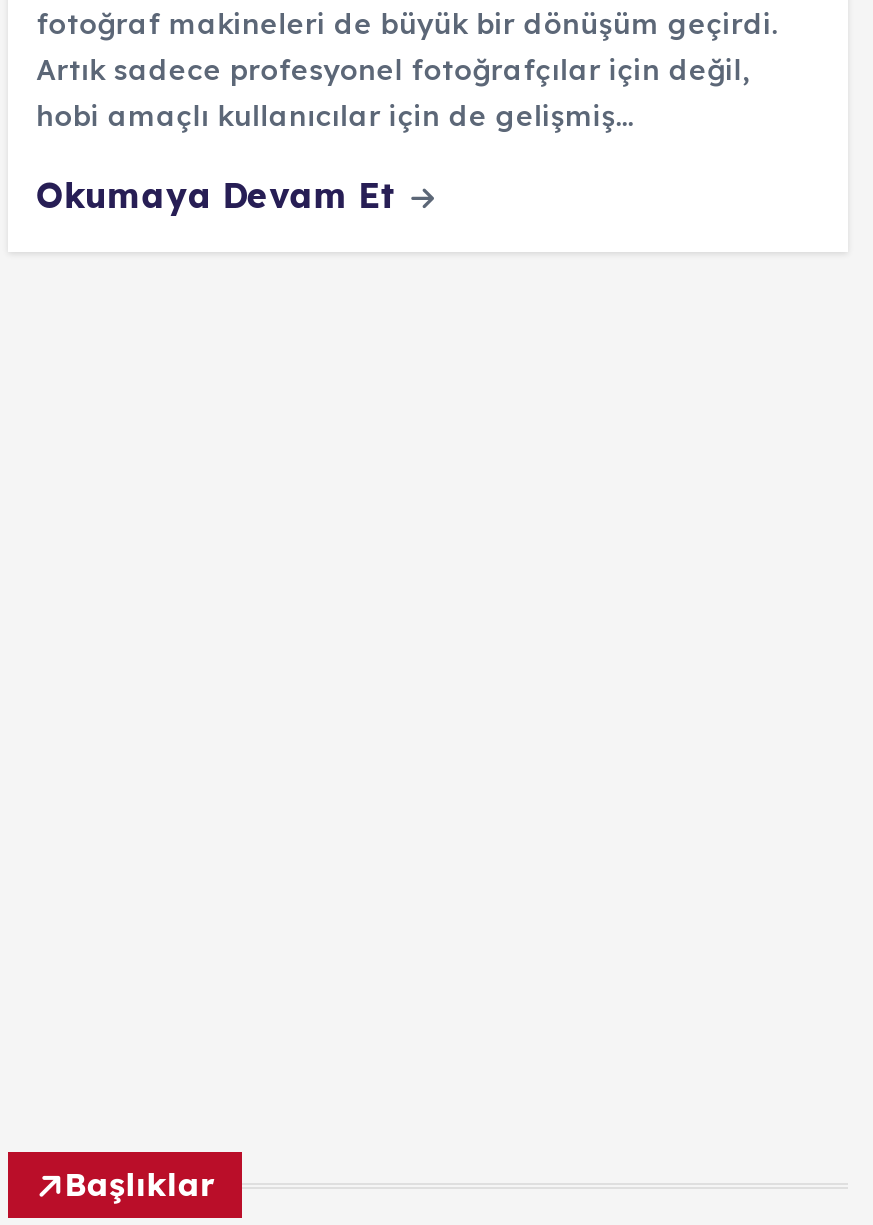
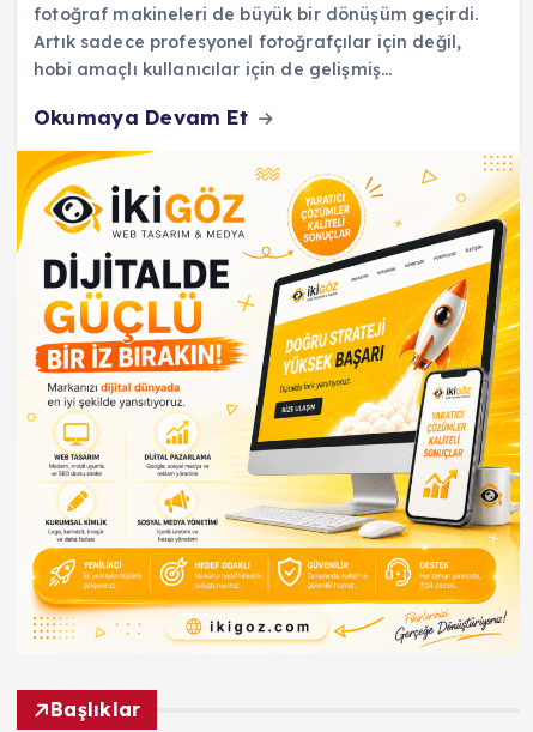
none -> [16,150,521,647] [image]

